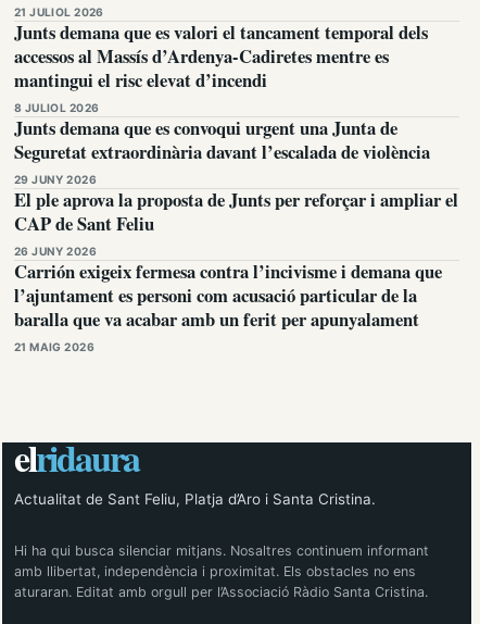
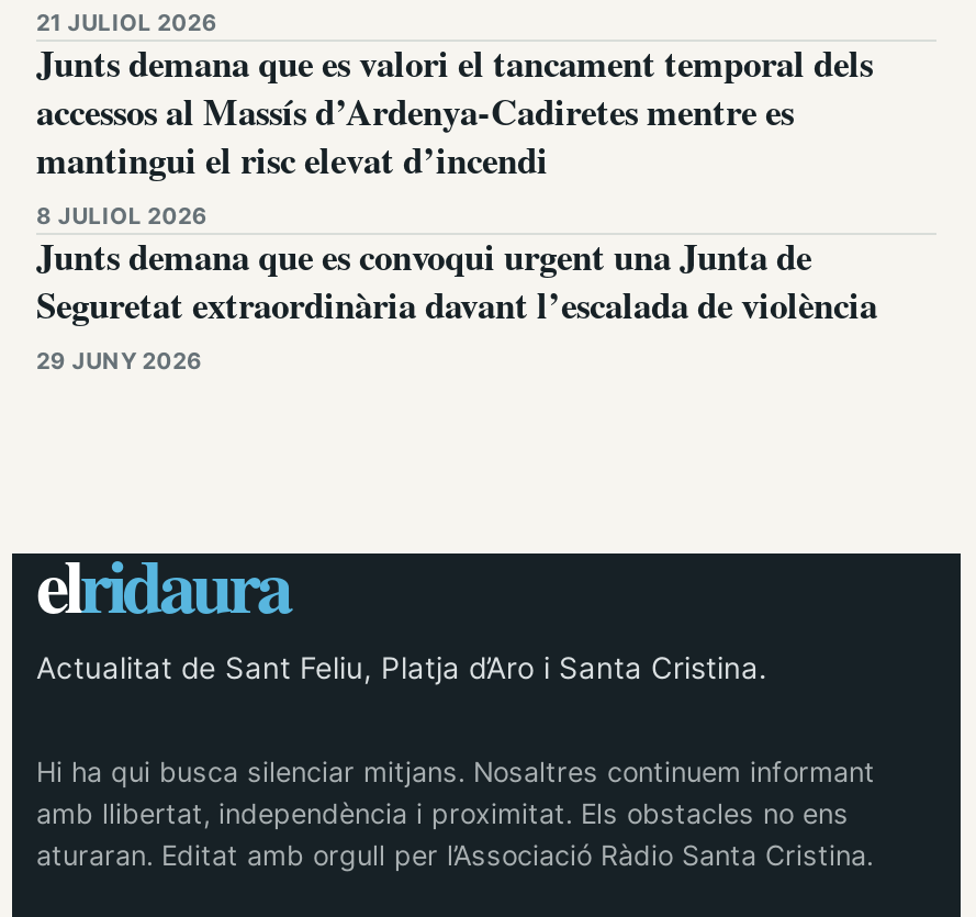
[14,186,458,354] El ple aprova la proposta de Junts per reforçar i ampliar el | CAP de Sant Feliu | 26 JUNY 2026 | Carrión exigeix fermesa contra l’incivisme i demana que | l’ajuntament es personi com acusació particular de la | baralla que va acabar amb un ferit per apunyalament | 21 MAIG 2026 -> none

